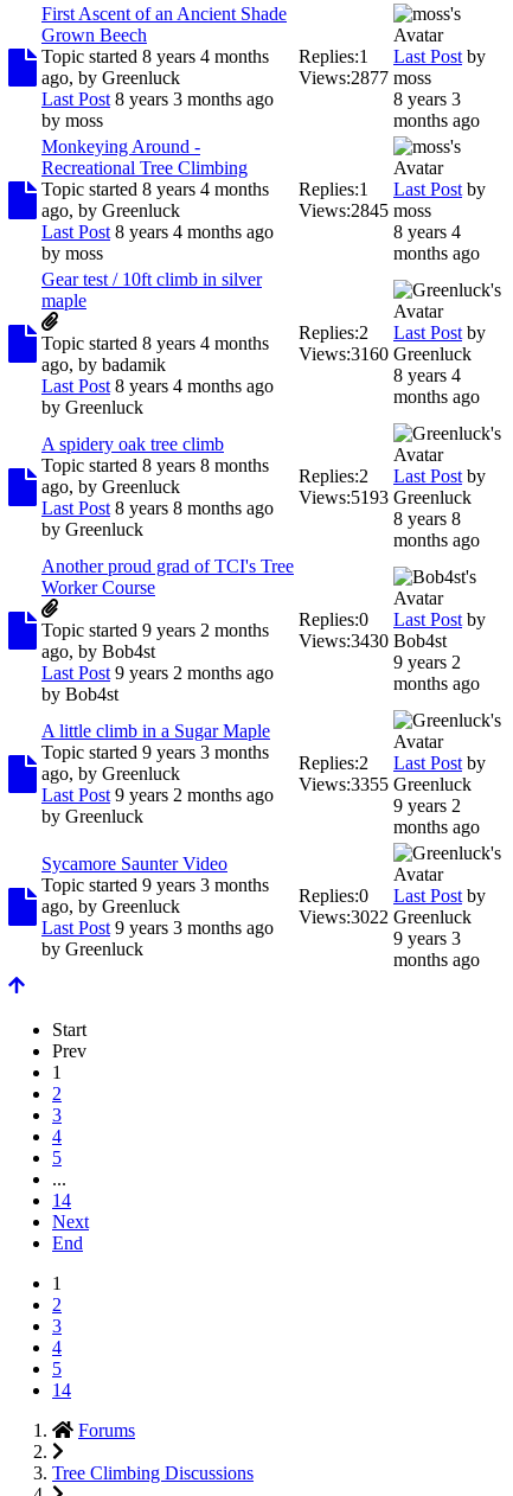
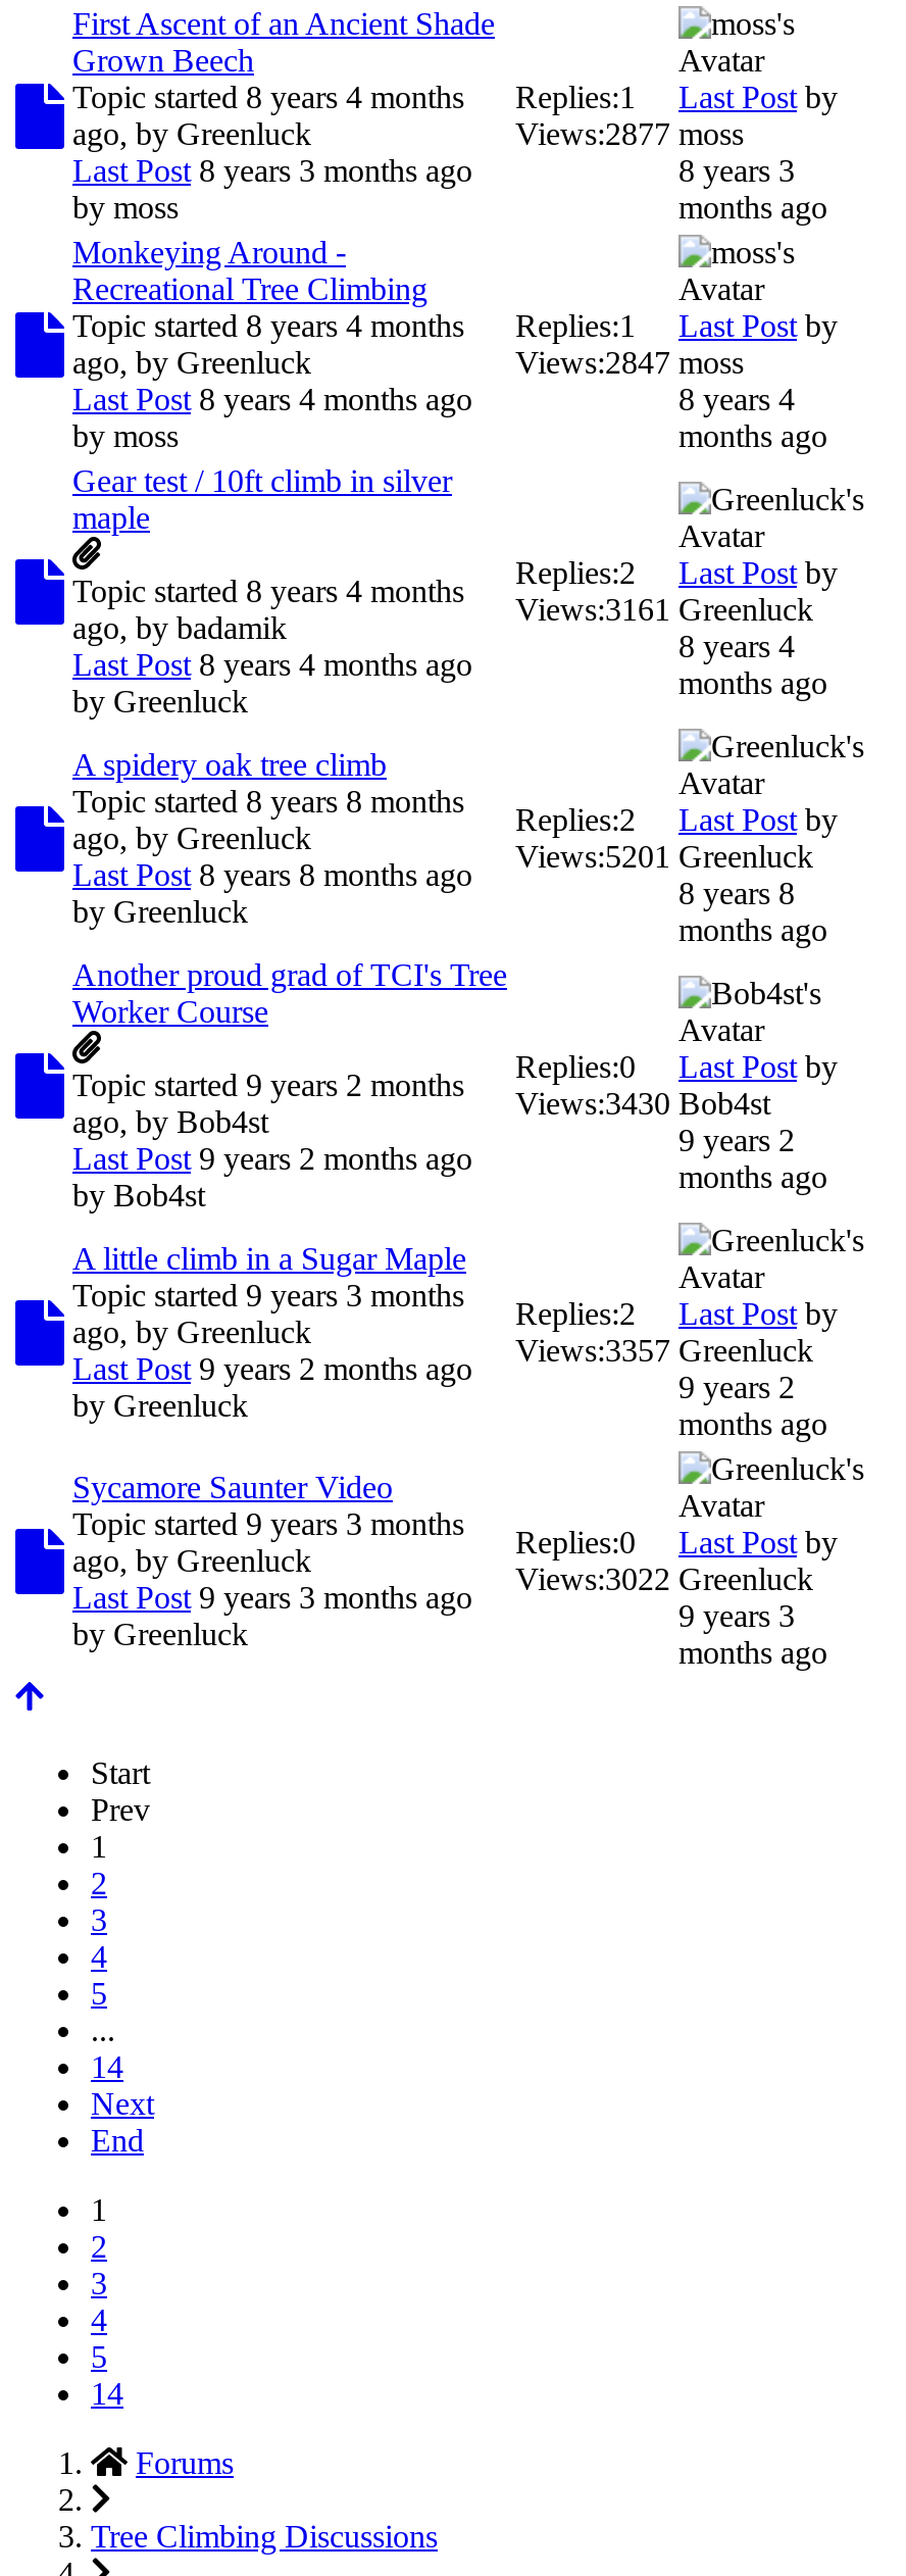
[299,200,431,220] Views:2845 moss -> [515,345,744,379] Views:2847 moss
[299,344,472,364] Views:3160 Greenluck -> [515,592,813,626] Views:3161 Greenluck
[299,487,472,507] Views:5193 Greenluck -> [515,839,813,873] Views:5201 Greenluck
[299,774,472,794] Views:3355 Greenluck -> [515,1333,813,1367] Views:3357 Greenluck

